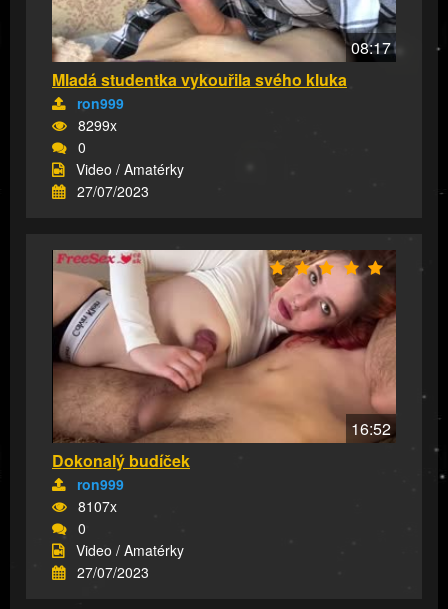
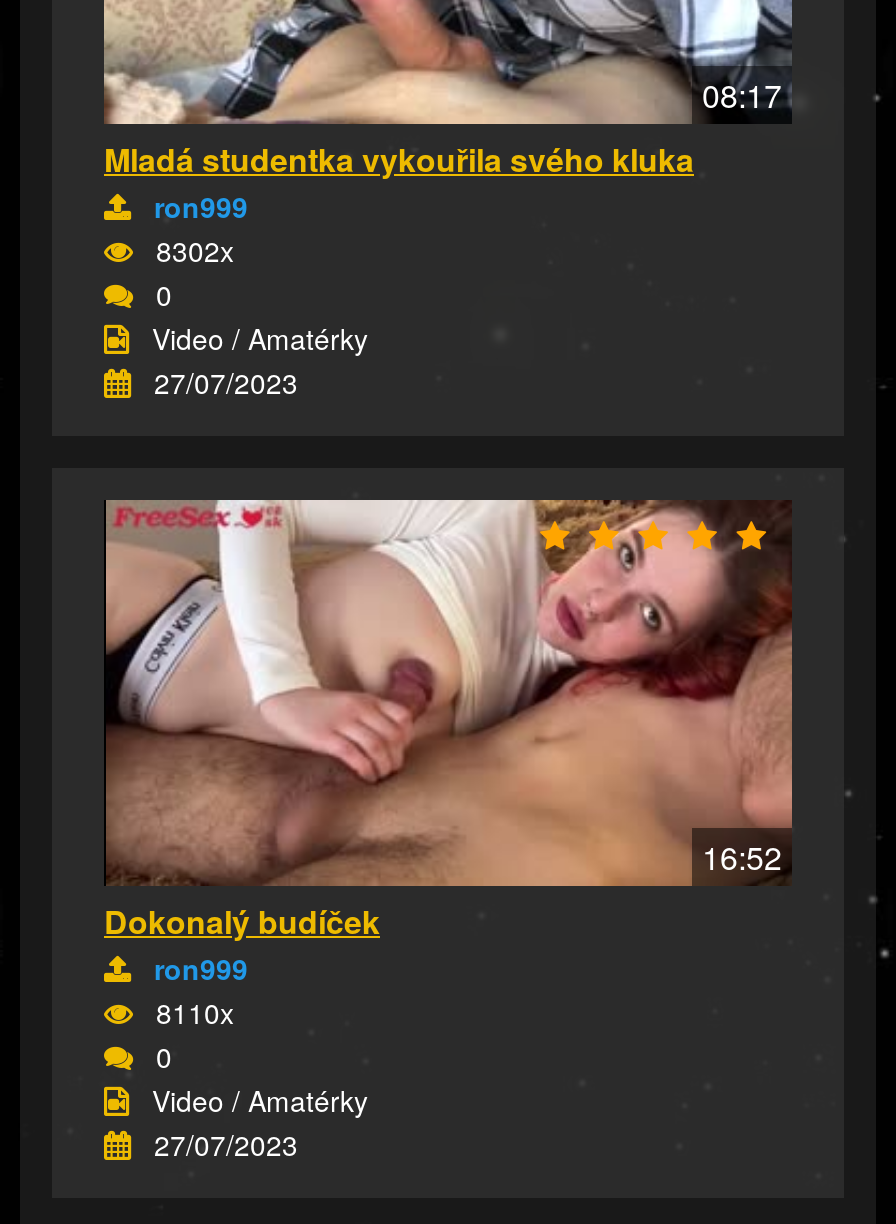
[78,115,117,135] 8299x -> [156,229,234,269] 8302x
[78,496,117,516] 8107x -> [156,992,234,1032] 8110x

